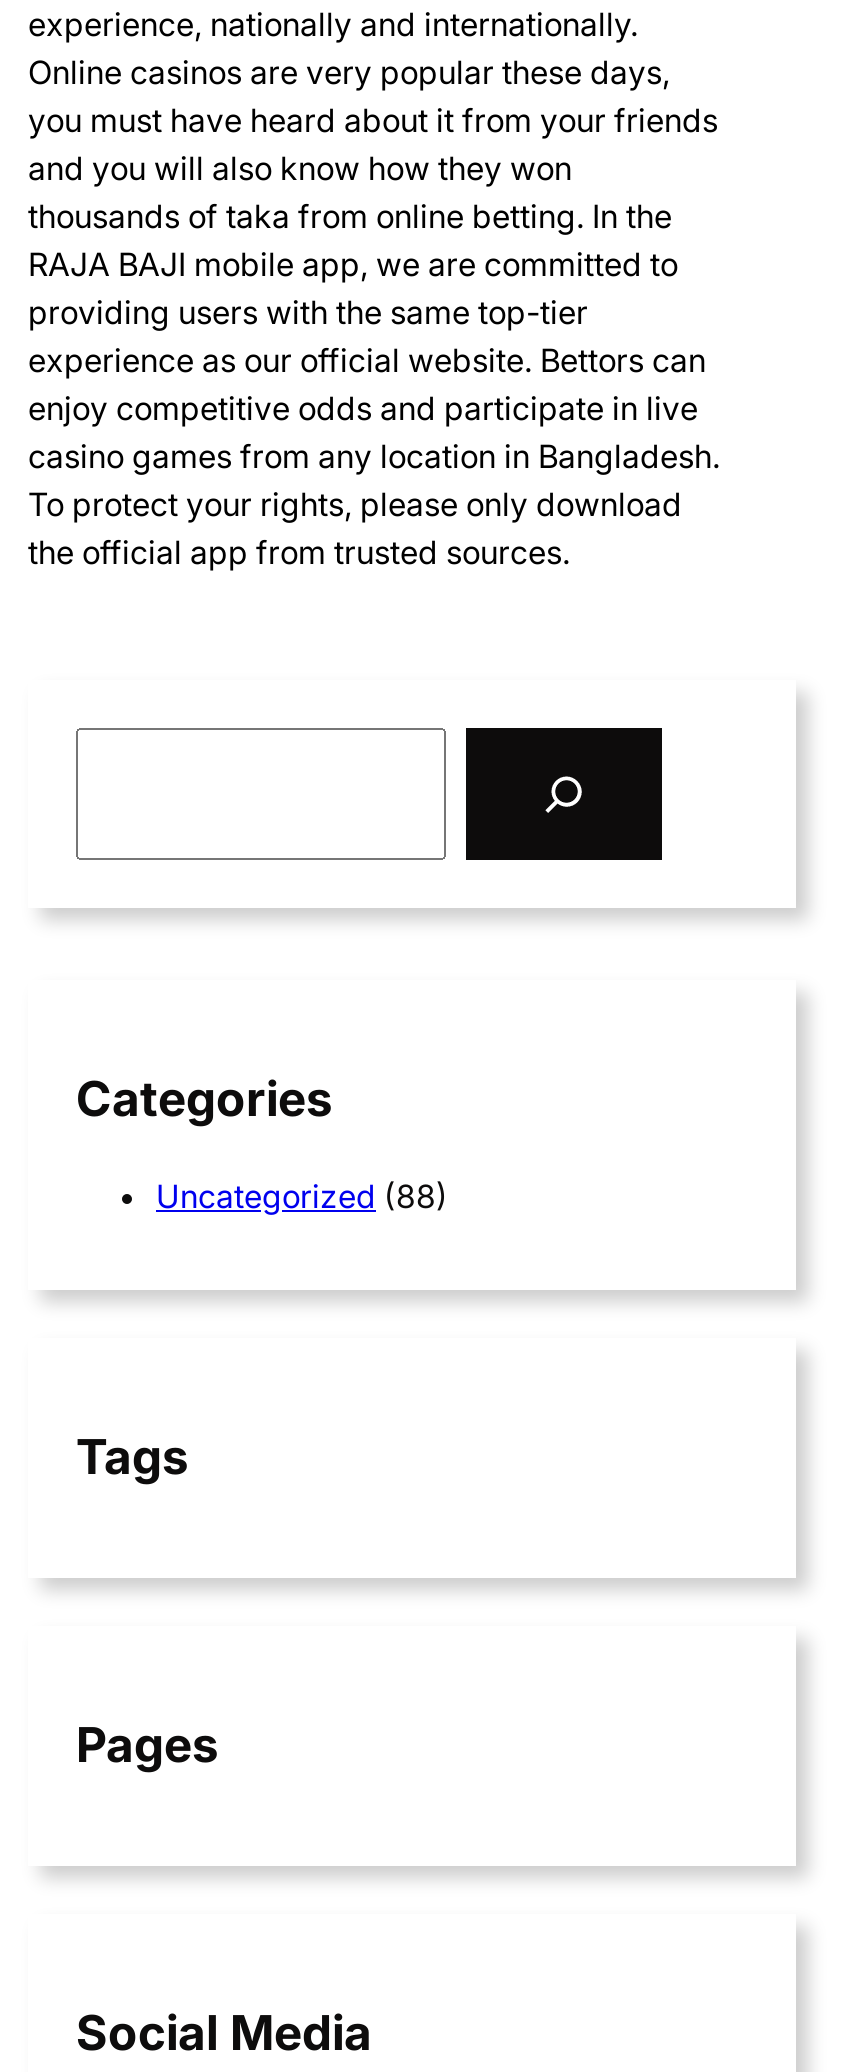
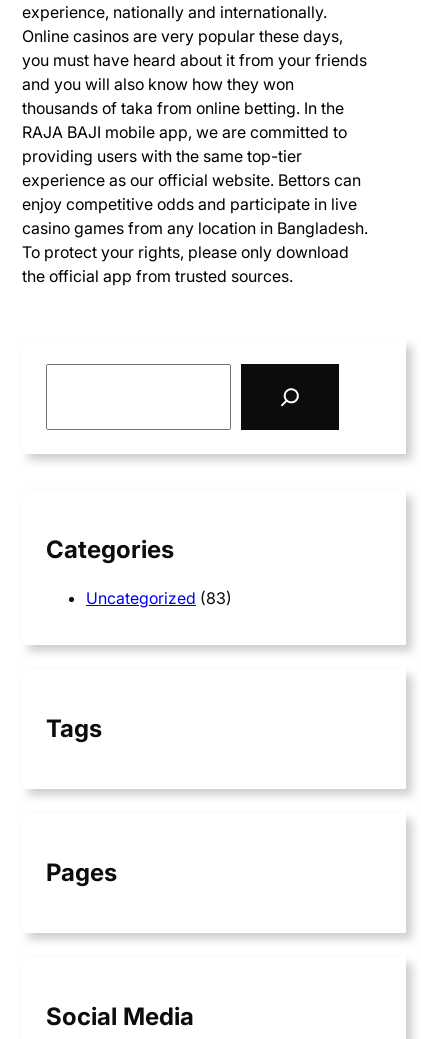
[156,1177,448,1217] Uncategorized (88) -> [86,588,232,608] Uncategorized (83)

